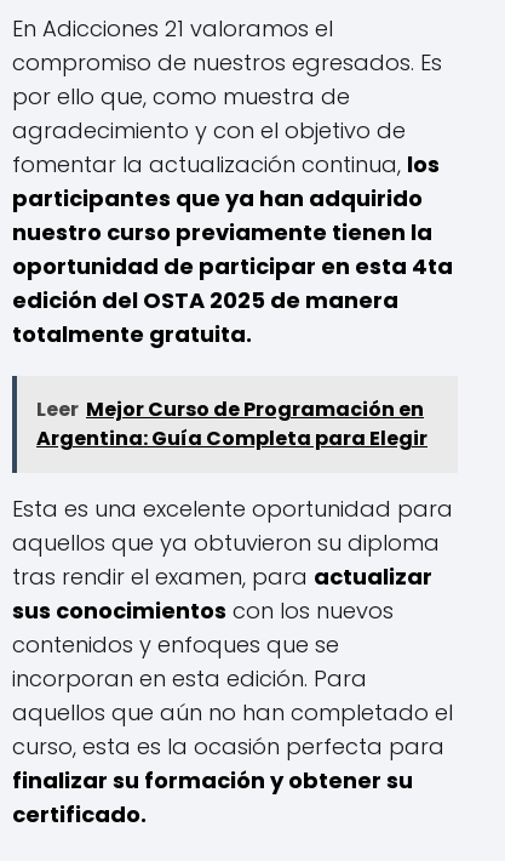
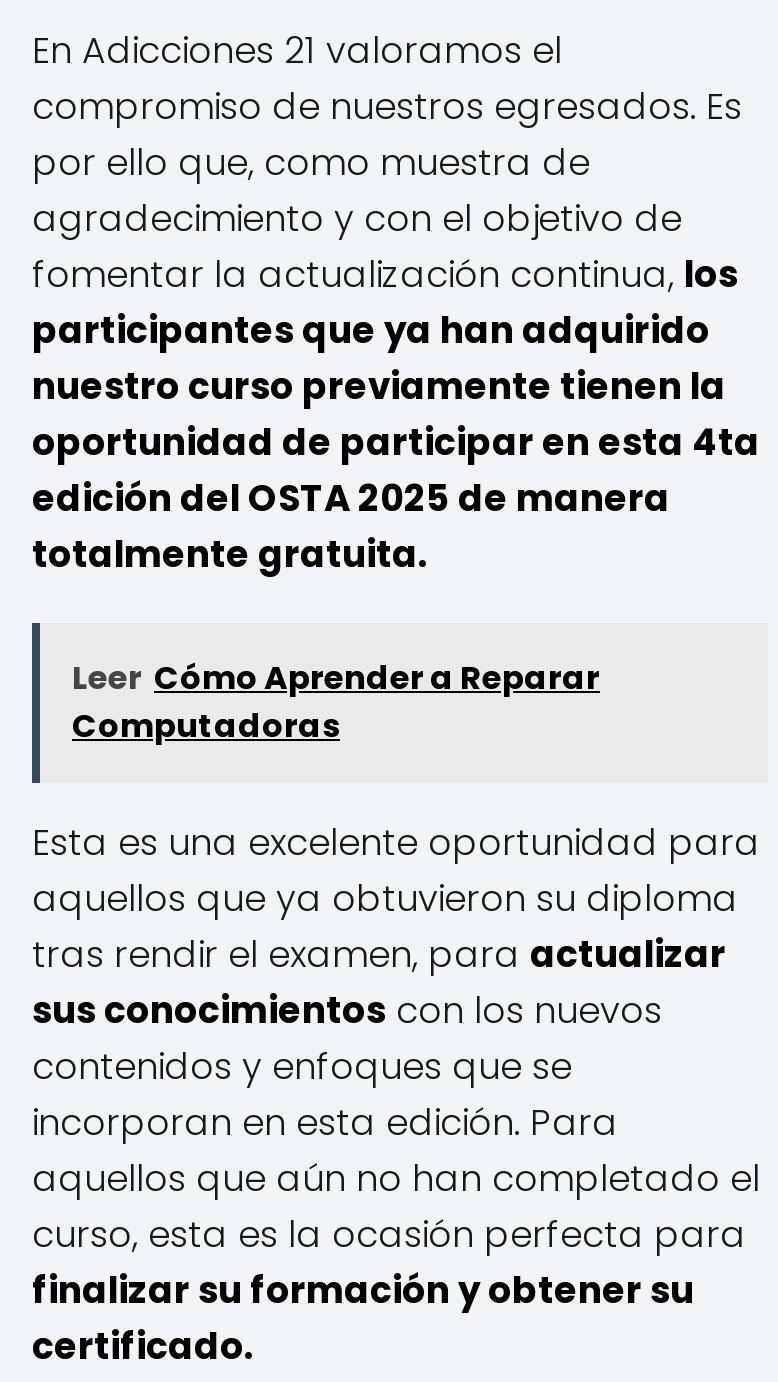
[36,395,427,452] Leer Mejor Curso de Programación en | Argentina: Guía Completa para Elegir -> [72,655,600,749] Leer Cómo Aprender a Reparar | Computadoras

